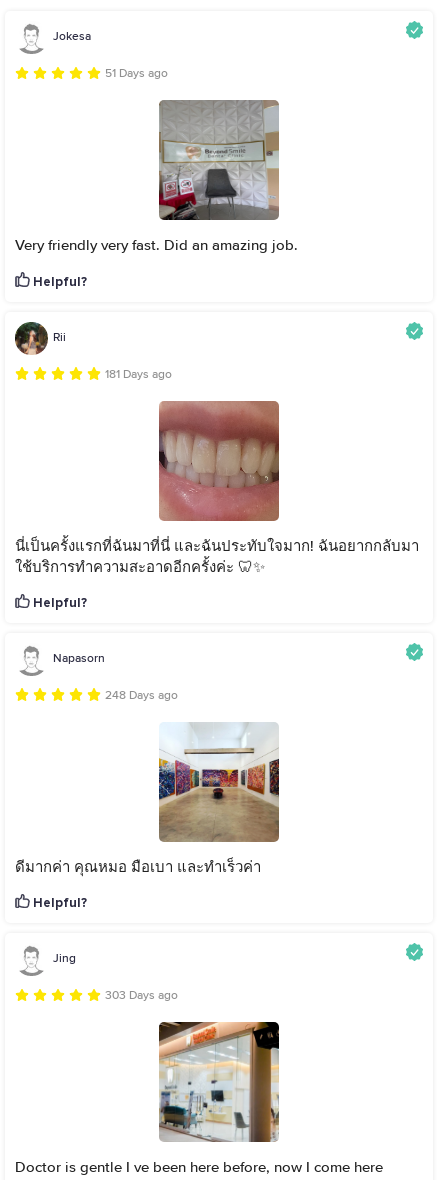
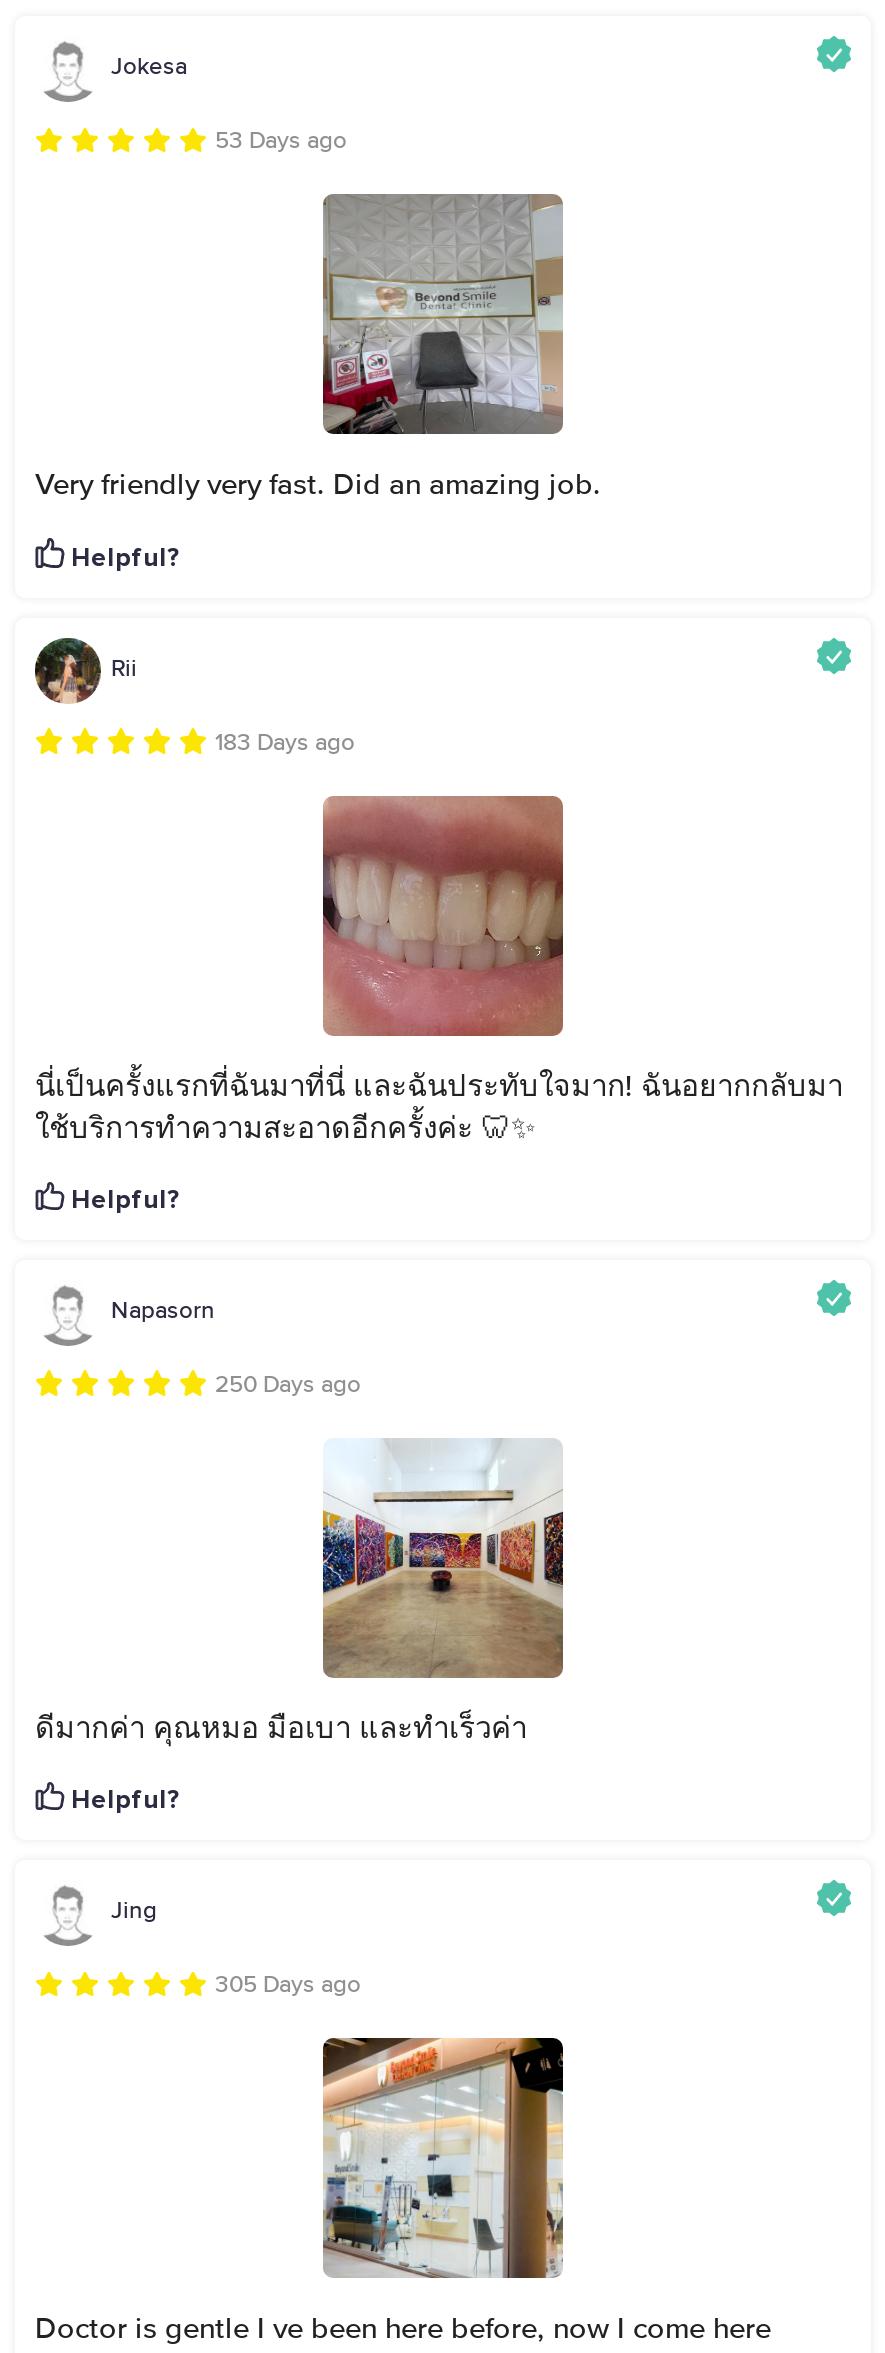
[105,68,168,80] 51 Days ago -> [215,130,347,154] 53 Days ago
[105,368,172,380] 181 Days ago -> [215,731,355,755] 183 Days ago
[105,690,178,702] 248 Days ago -> [215,1374,361,1398] 250 Days ago
[105,990,178,1002] 303 Days ago -> [215,1974,361,1998] 305 Days ago

